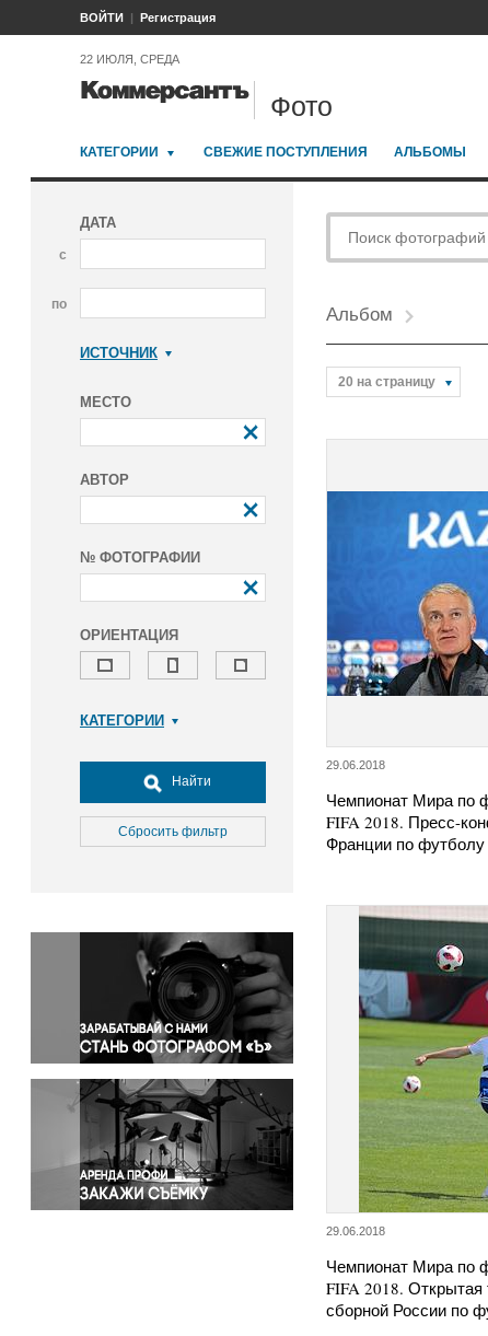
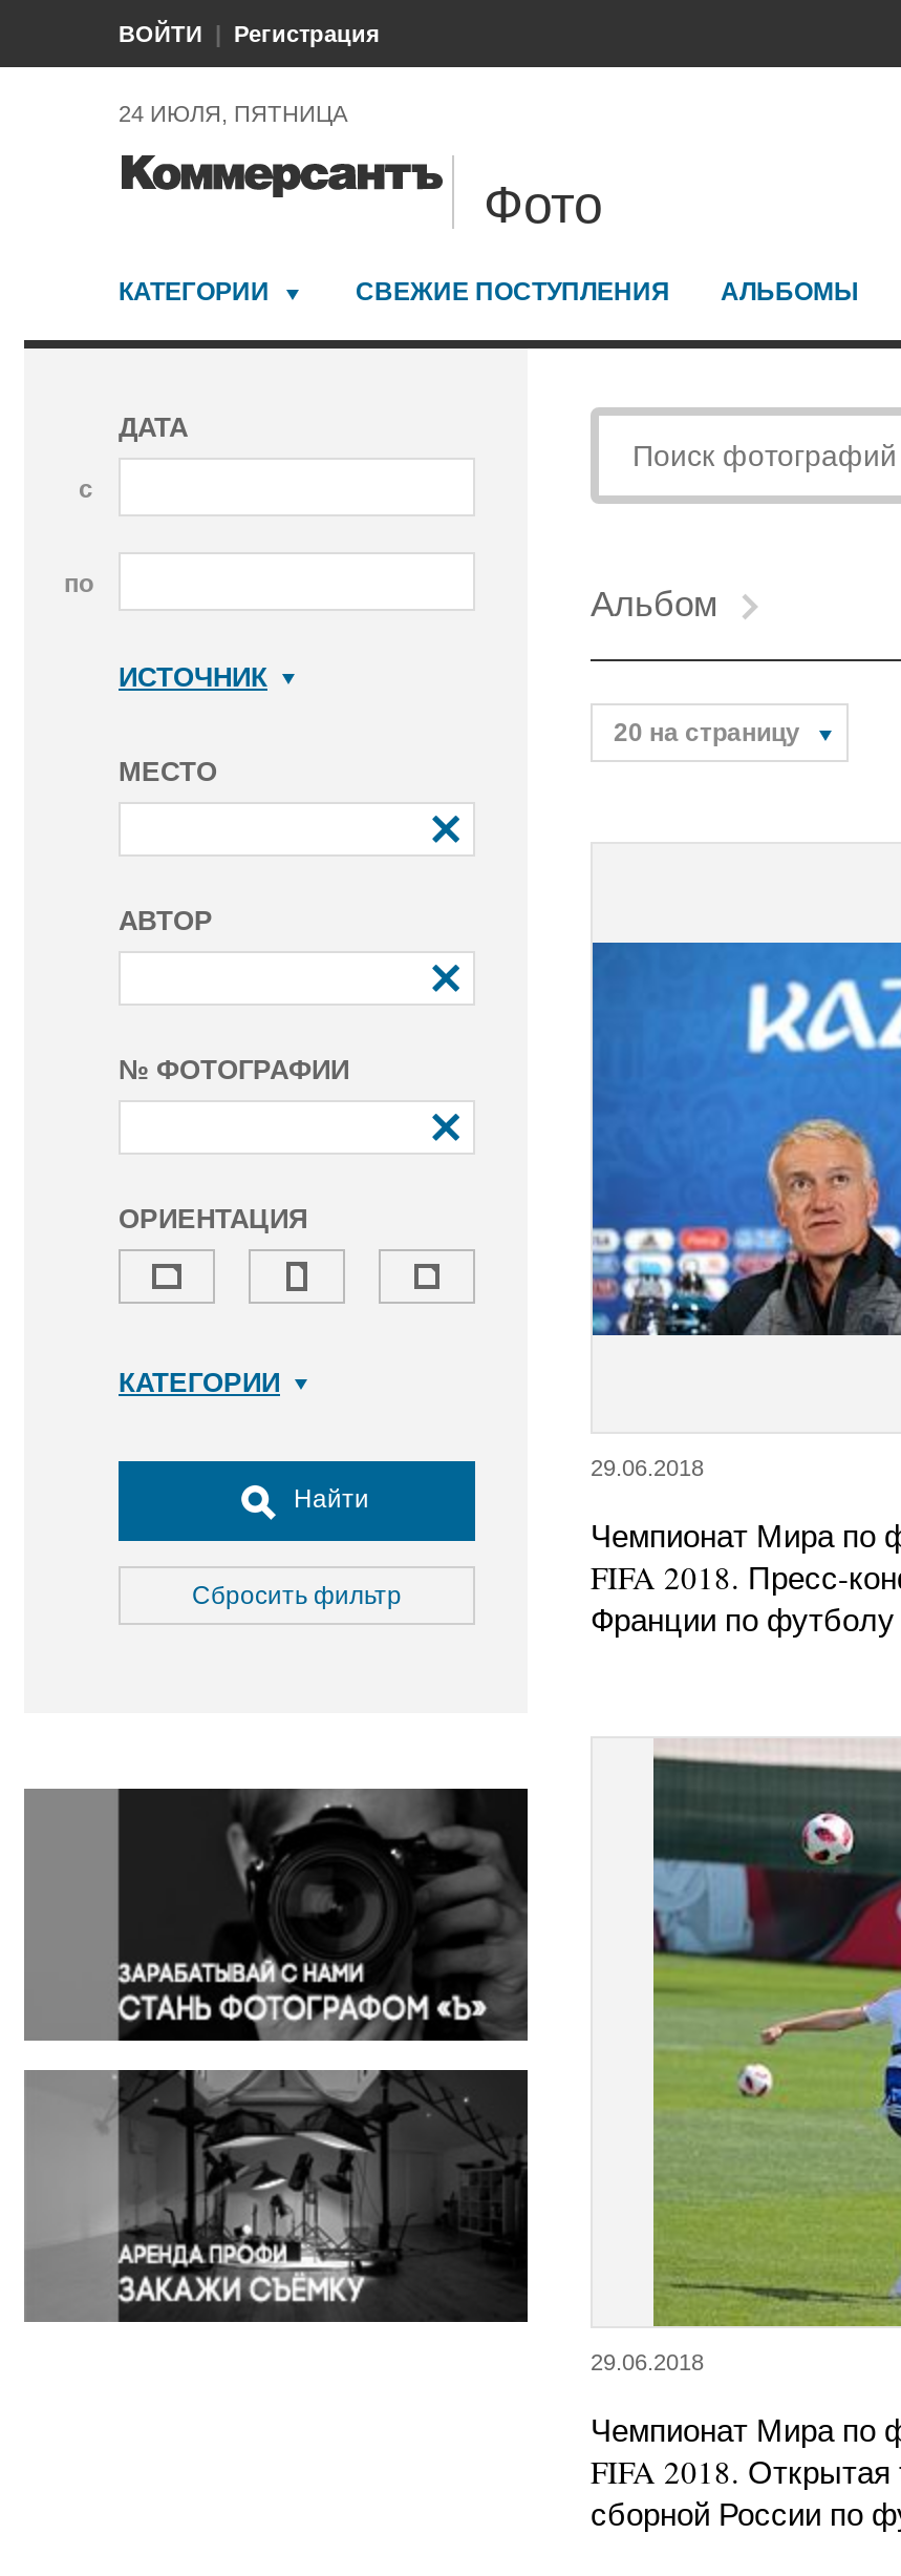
[80,53,179,66] 22 ИЮЛЯ, СРЕДА -> [119,101,347,126] 24 ИЮЛЯ, ПЯТНИЦА

